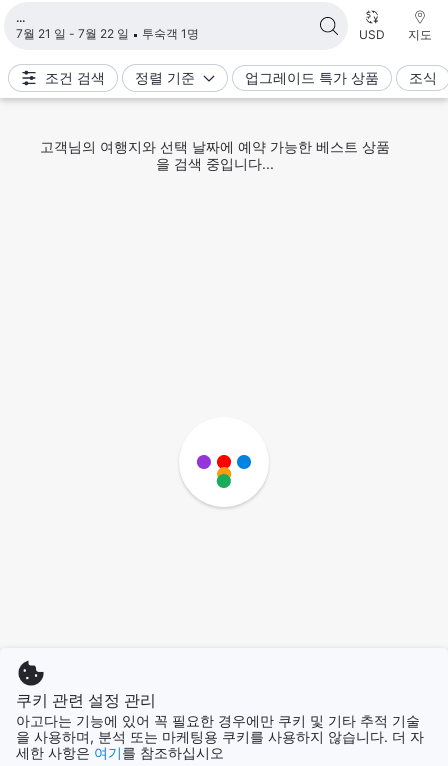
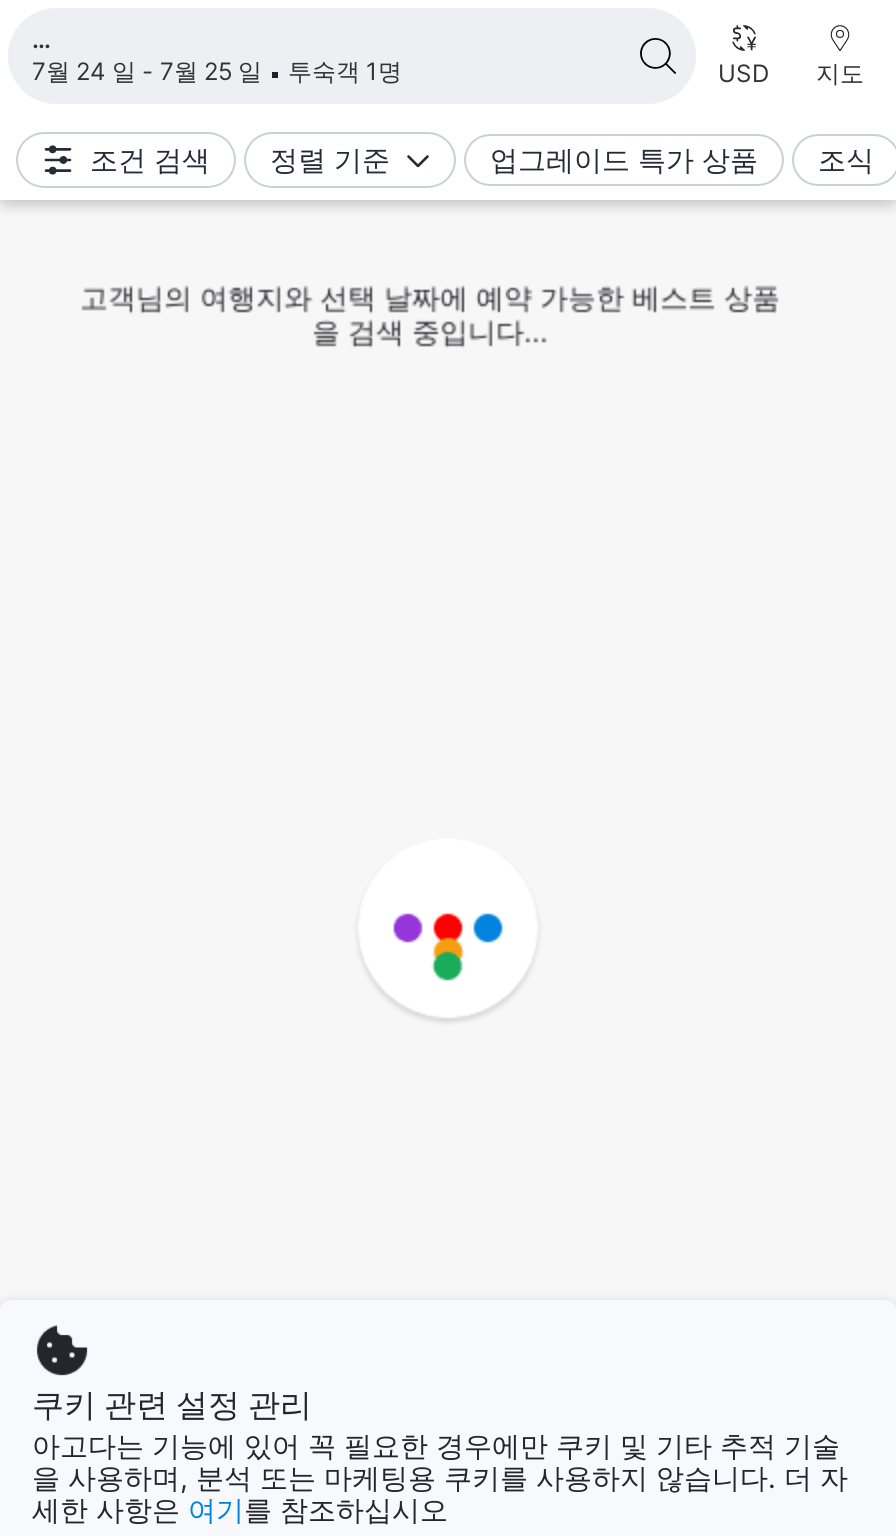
[16,26,199,41] 7월 21 일 - 7월 22 일 투숙객 1명 -> [32,56,402,86] 7월 24 일 - 7월 25 일 투숙객 1명

